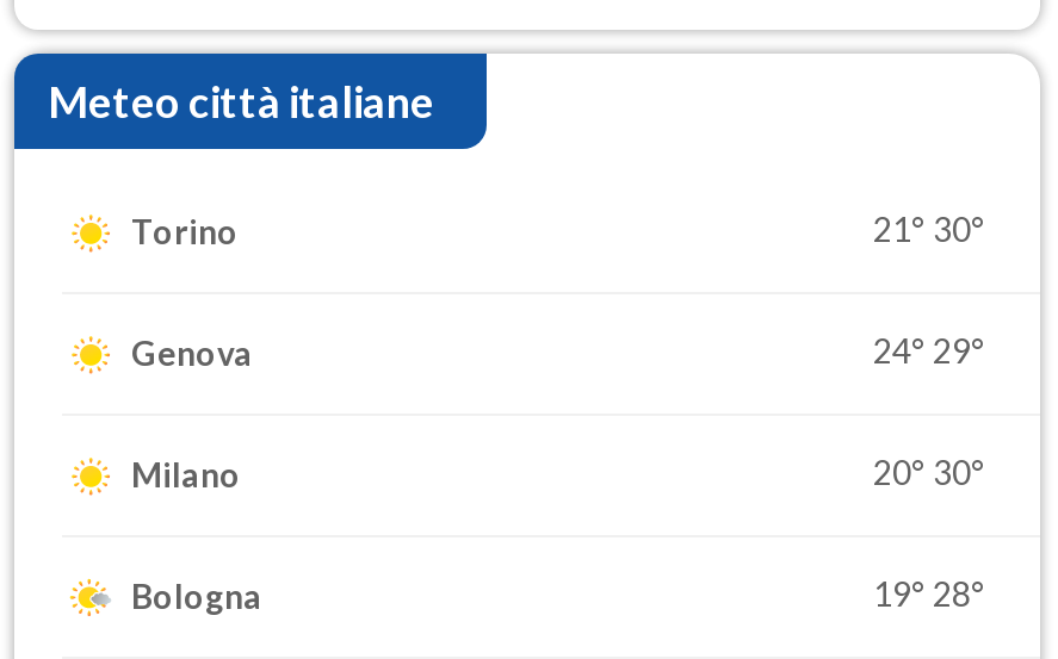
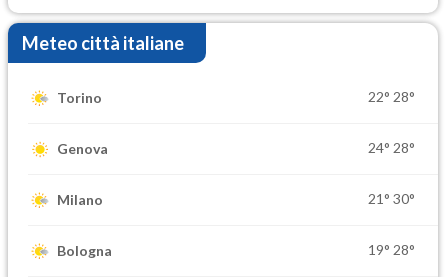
[873,209,985,250] 21° 30° -> [368,88,415,105] 22° 28°
[873,331,985,372] 24° 29° -> [368,139,415,156] 24° 28°
[873,453,985,493] 20° 30° -> [368,190,415,207] 21° 30°

